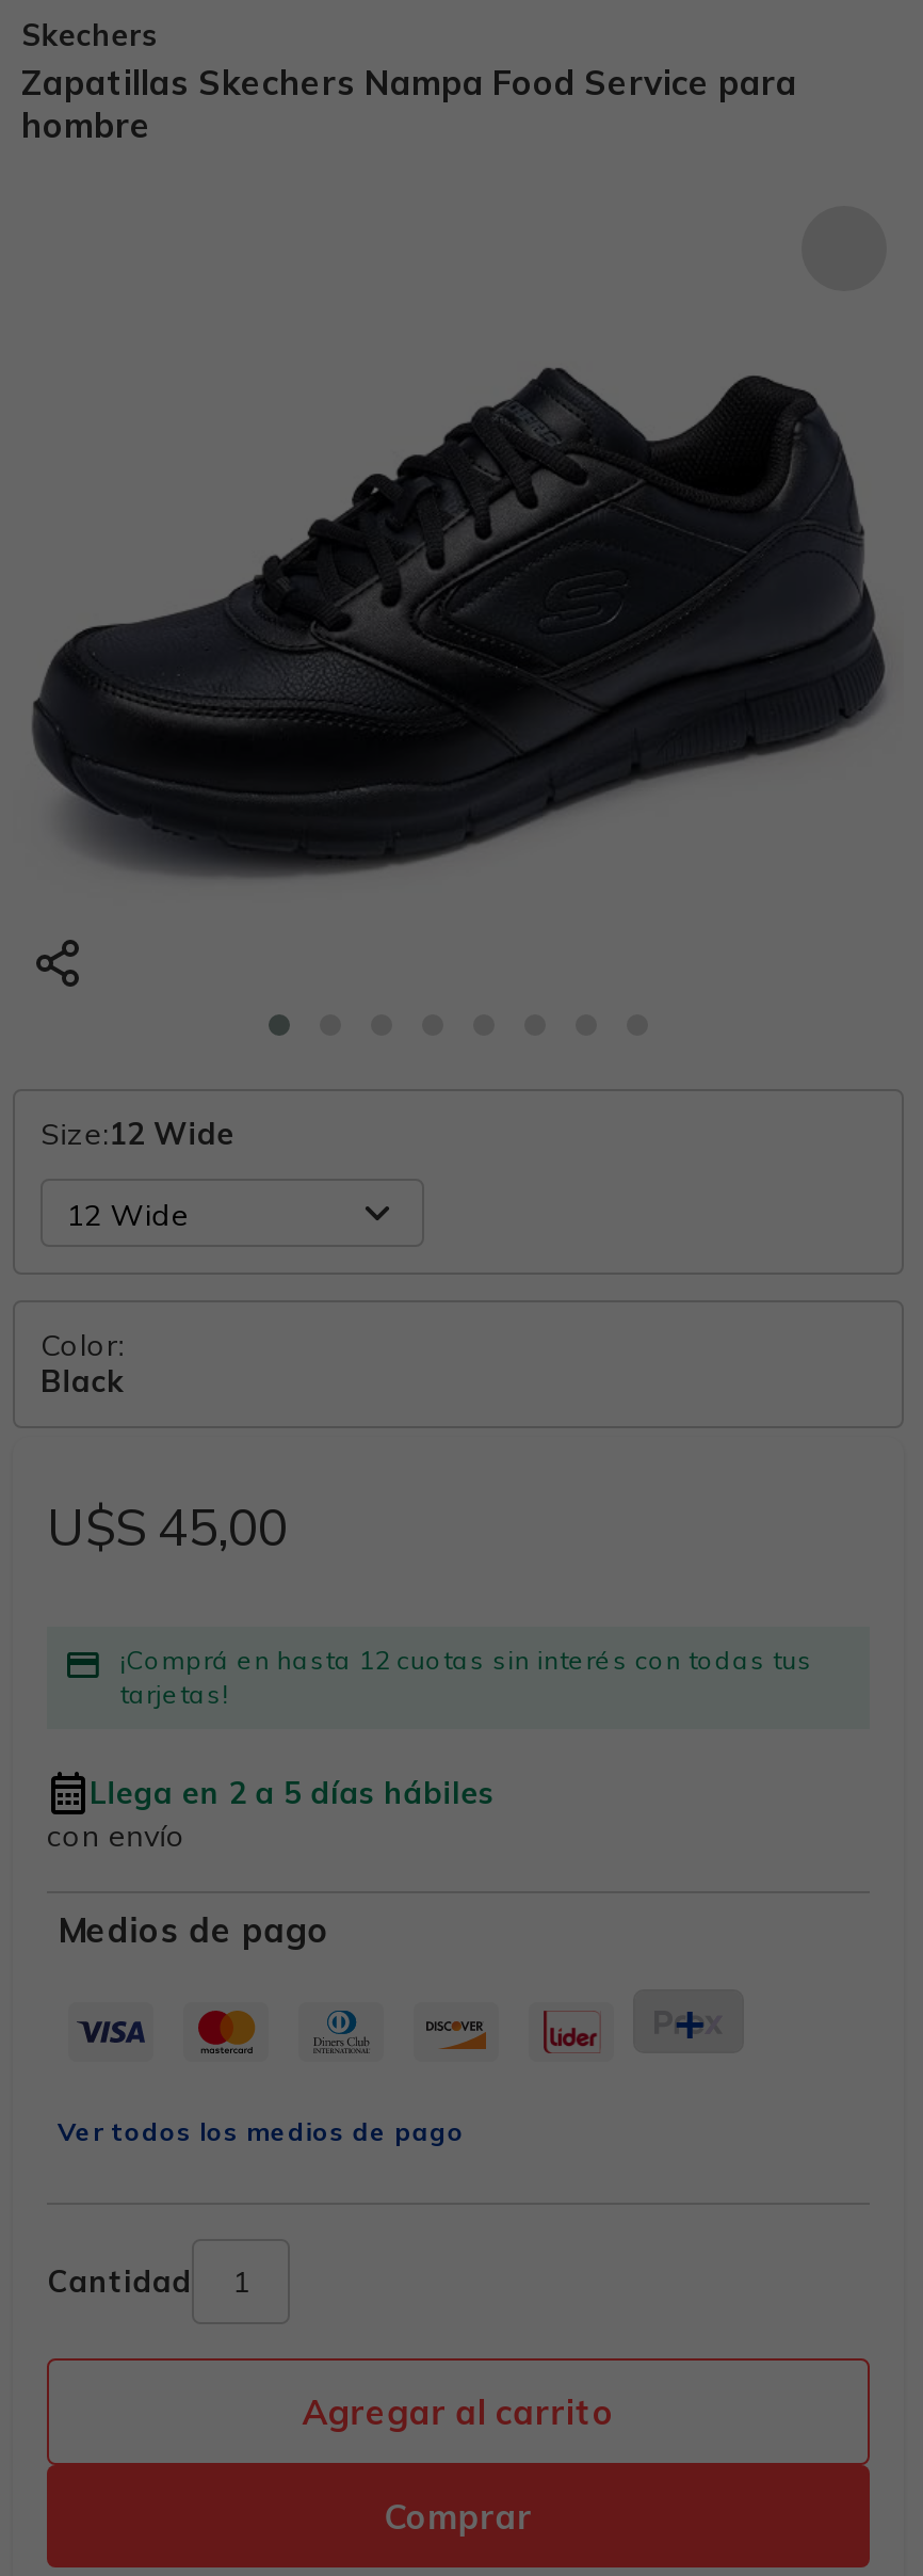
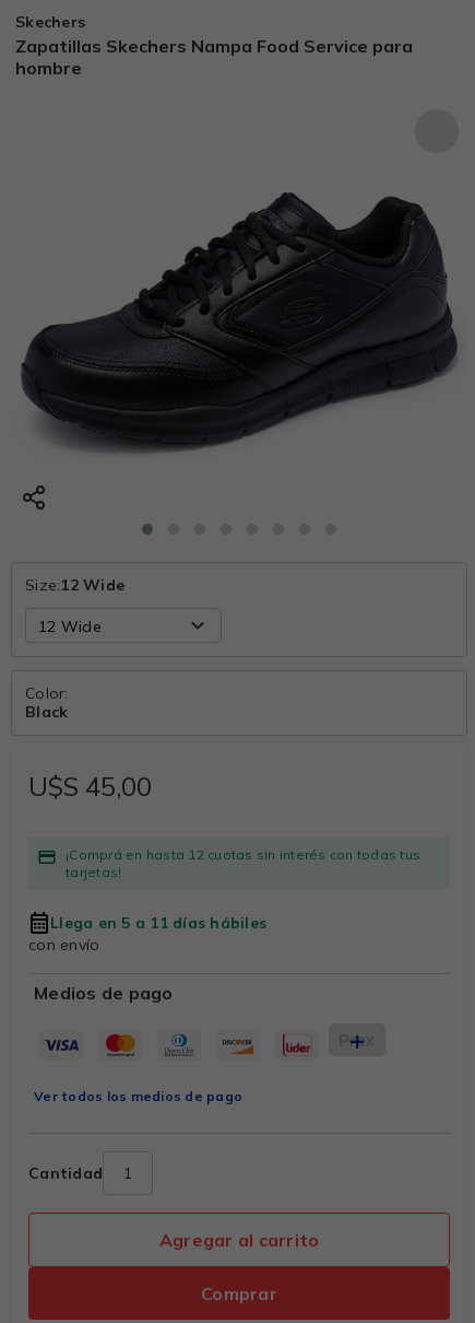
[90,1774,494,1812] Llega en 2 a 5 días hábiles -> [50,913,266,933] Llega en 5 a 11 días hábiles

